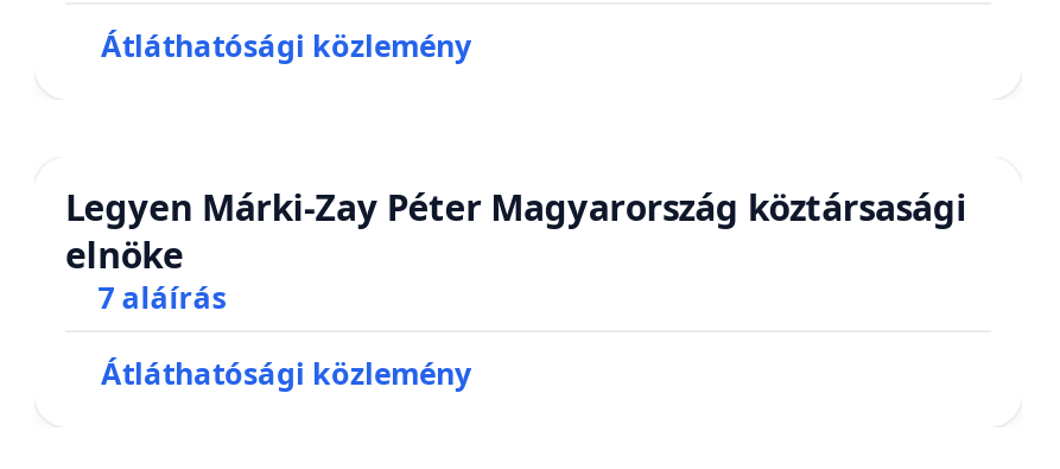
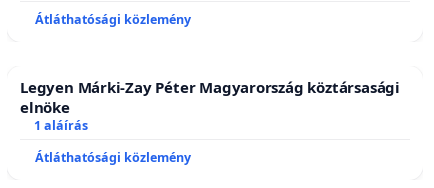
[98,279,226,319] 7 aláírás -> [34,117,88,134] 1 aláírás

